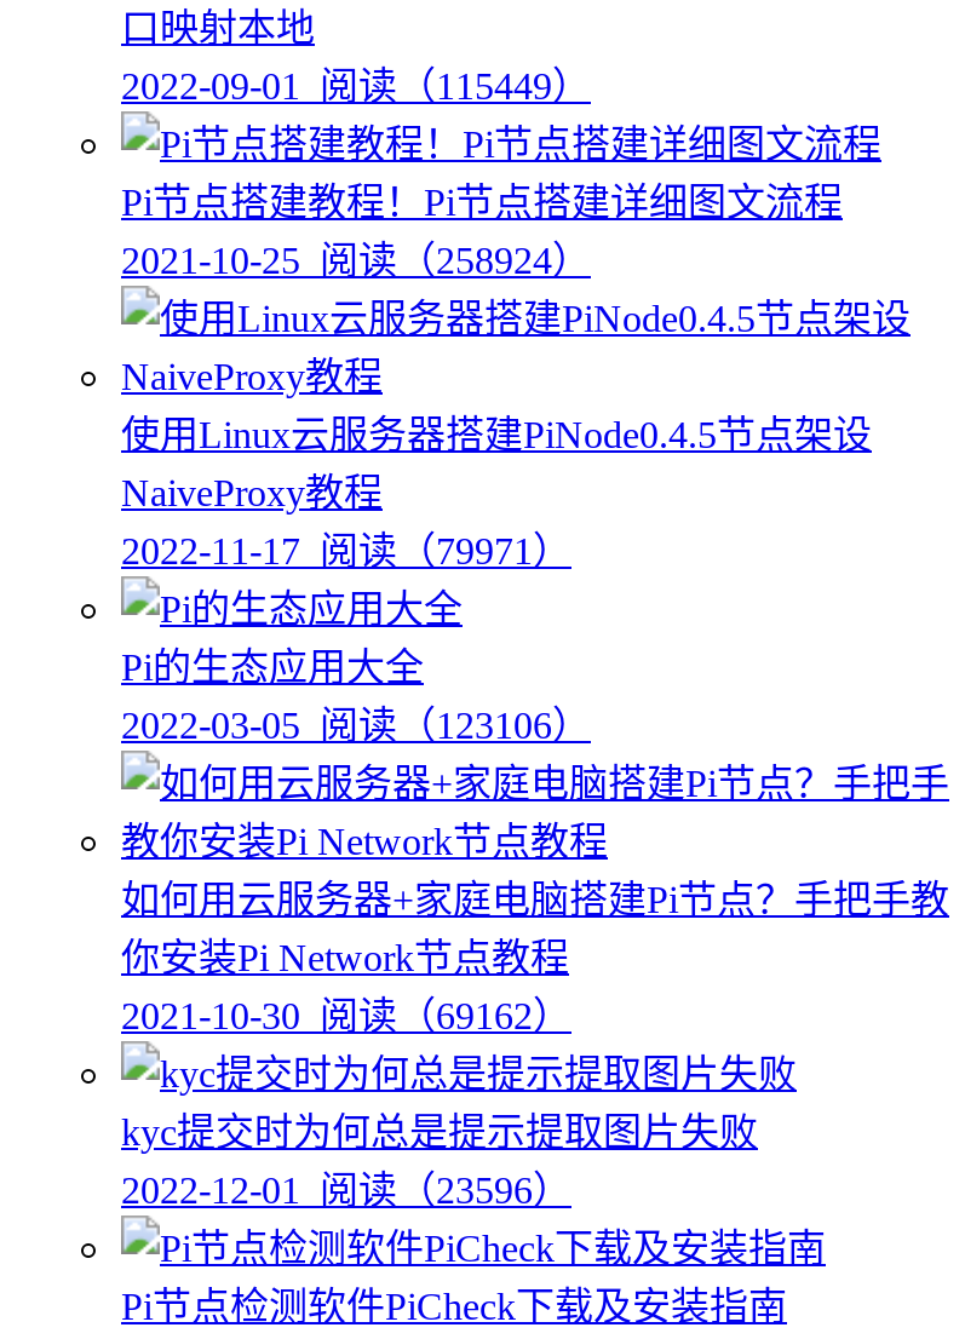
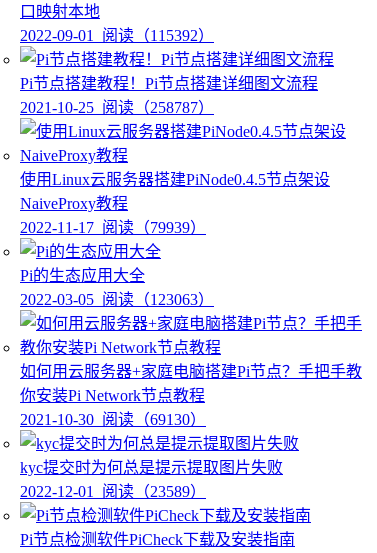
[121,67,591,108] 2022-09-01 阅读（115449） -> [20,27,214,44] 2022-09-01 阅读（115392）
[121,241,591,282] 2021-10-25 阅读（258924） -> [20,99,214,116] 2021-10-25 阅读（258787）
[121,531,571,573] 2022-11-17 阅读（79971） -> [20,219,206,236] 2022-11-17 阅读（79939）
[121,706,591,747] 2022-03-05 阅读（123106） -> [20,291,214,308] 2022-03-05 阅读（123063）
[121,996,571,1038] 2021-10-30 阅读（69162） -> [20,411,206,428] 2021-10-30 阅读（69130）
[121,1171,571,1212] 2022-12-01 阅读（23596） -> [20,483,206,500] 2022-12-01 阅读（23589）

